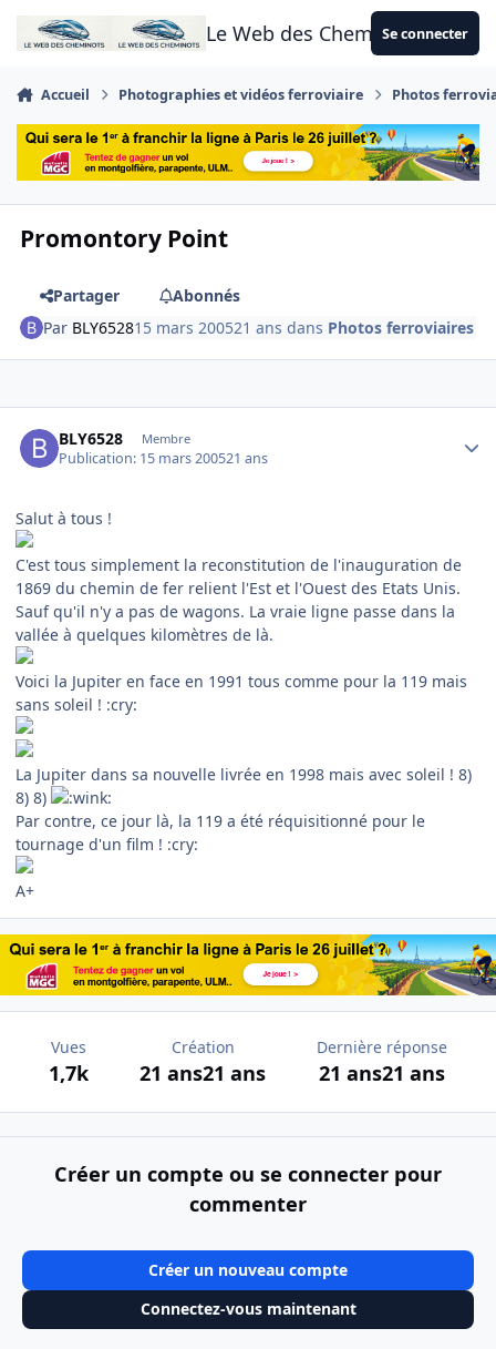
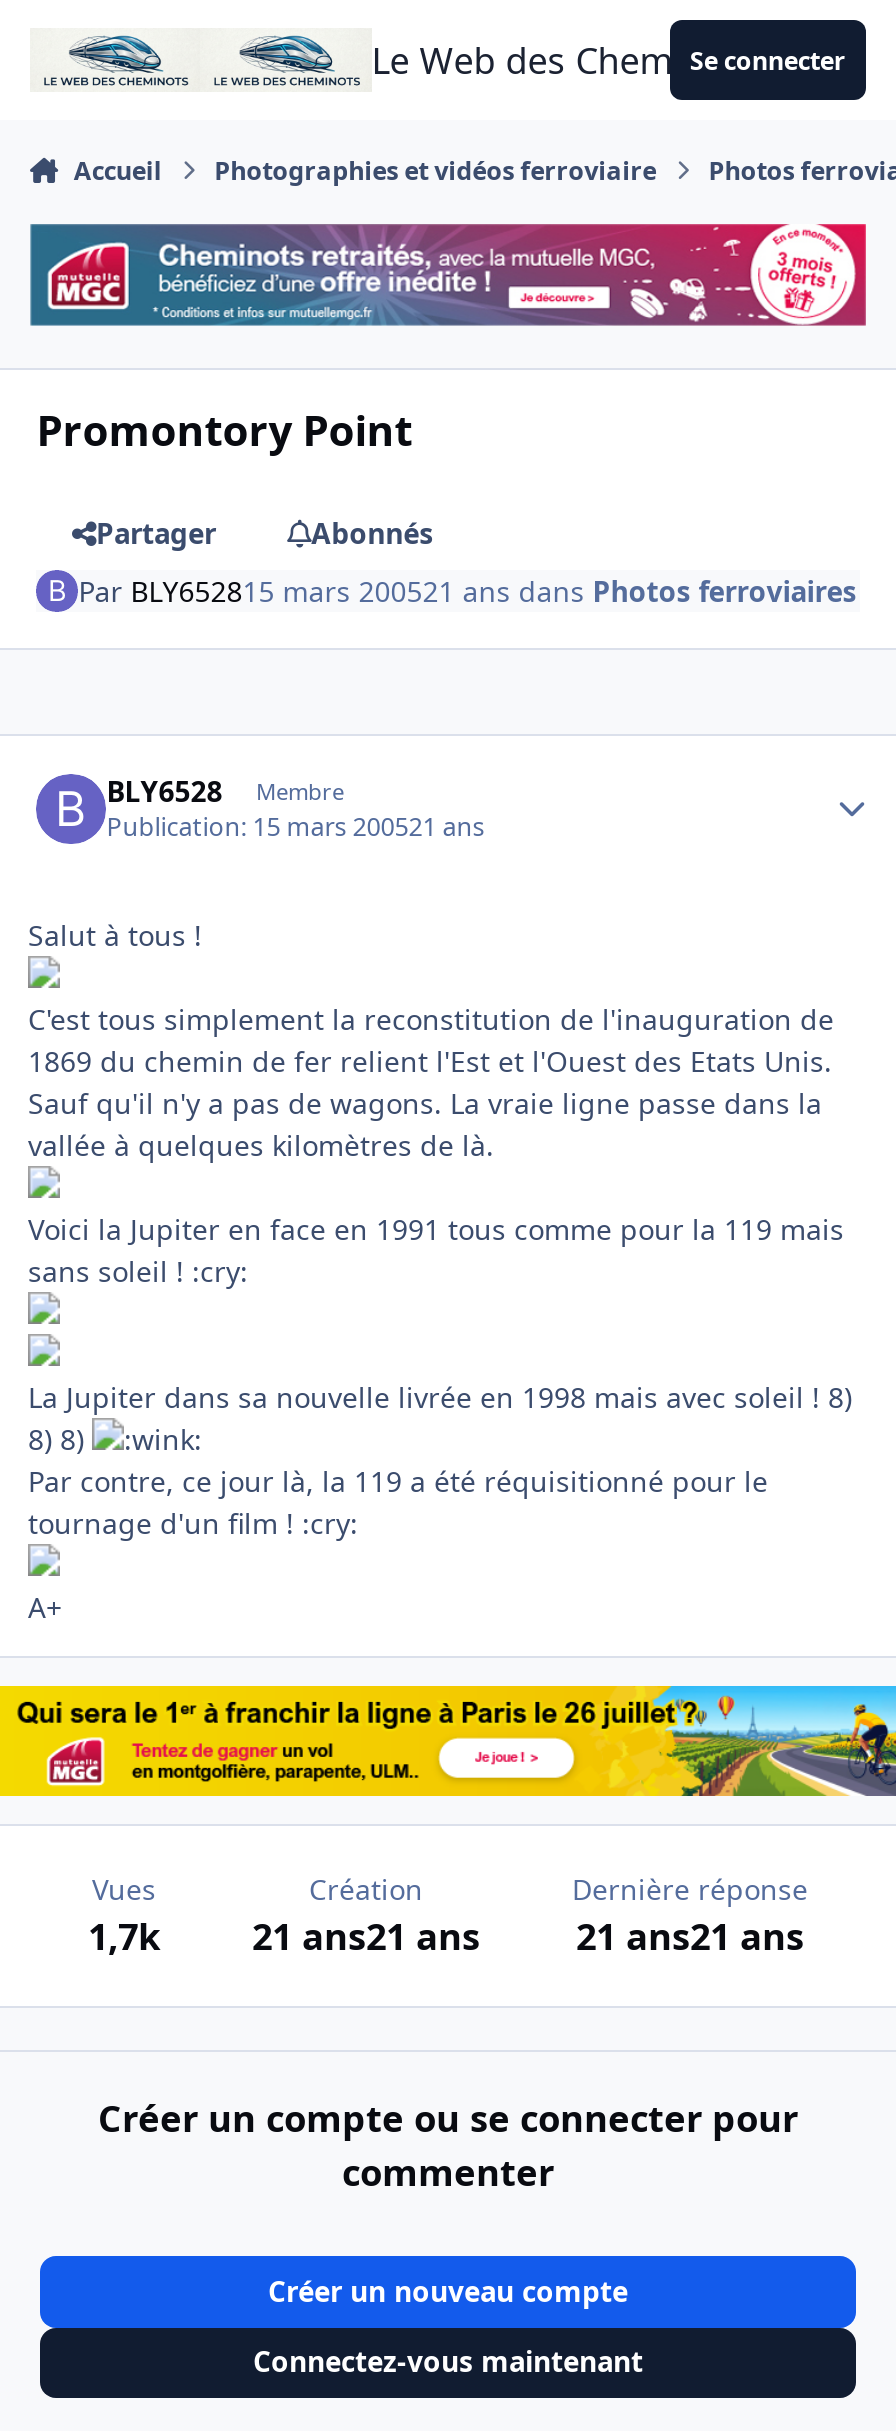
[15,123,480,182] [image] -> [28,222,868,328] [image]

